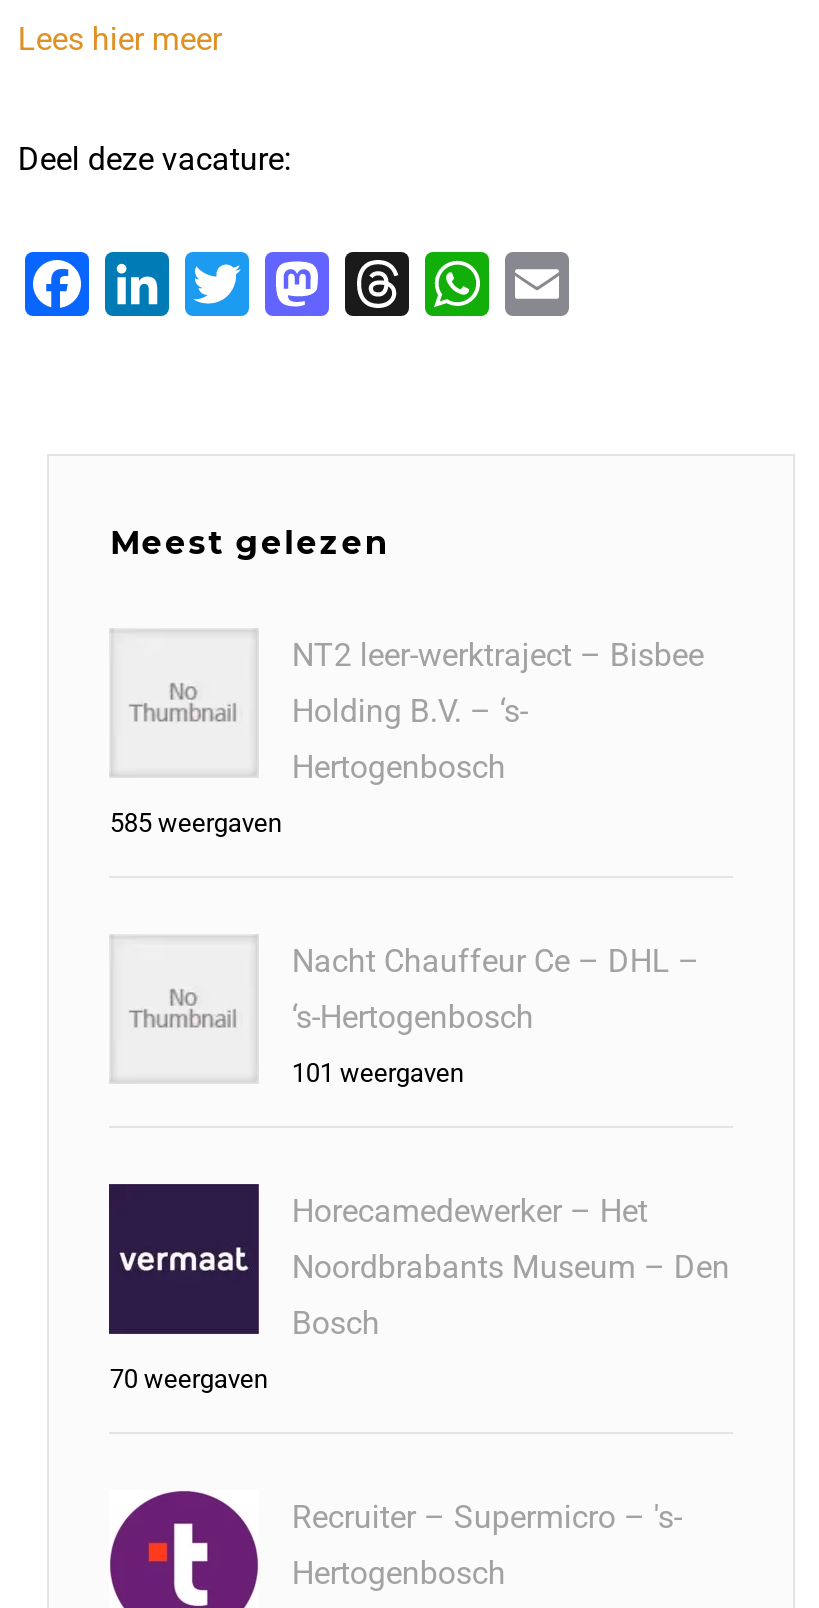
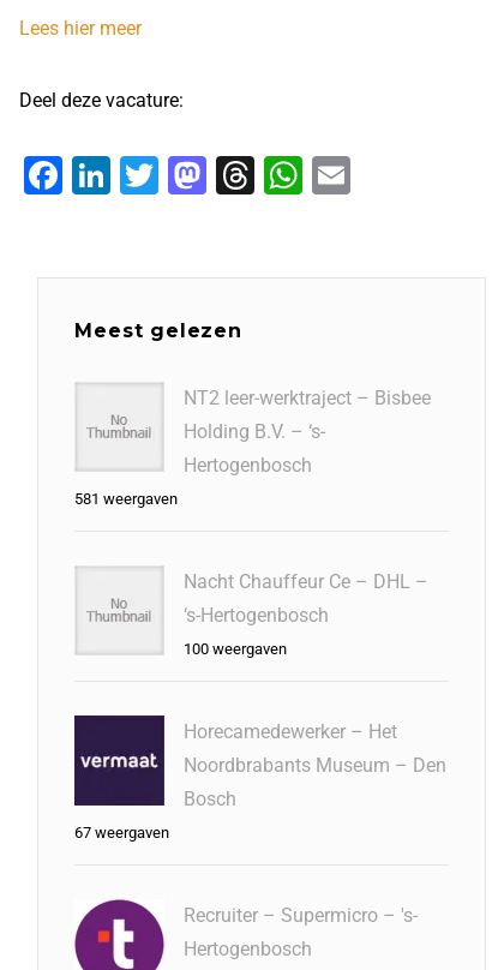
[110,809,282,839] 585 weergaven -> [75,490,178,508] 581 weergaven
[292,1059,464,1089] 101 weergaven -> [184,640,287,658] 100 weergaven
[110,1365,268,1395] 70 weergaven -> [75,824,170,842] 67 weergaven

